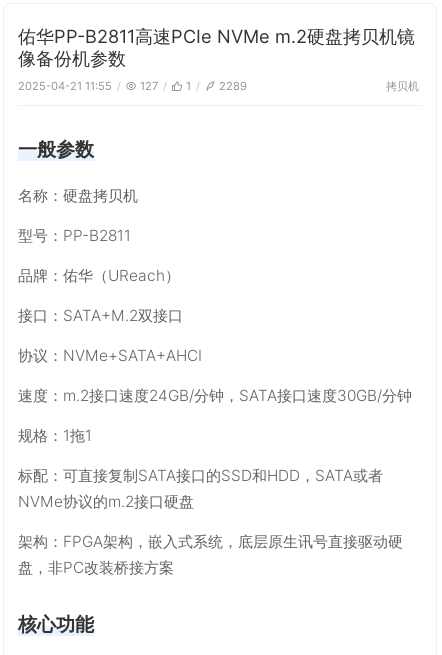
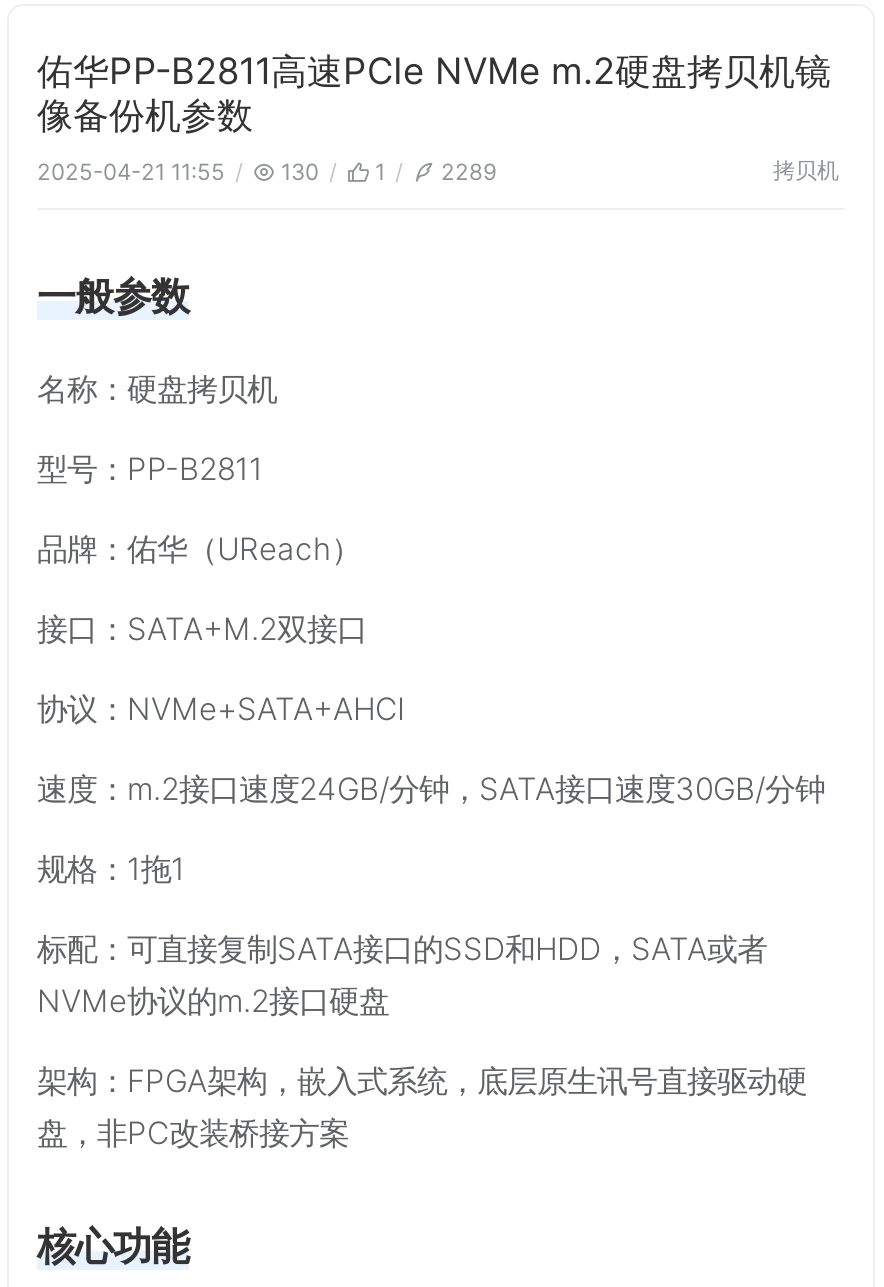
[18,79,247,93] 2025-04-21 11:55 127 1 2289 -> [37,157,497,185] 2025-04-21 11:55 130 1 2289

